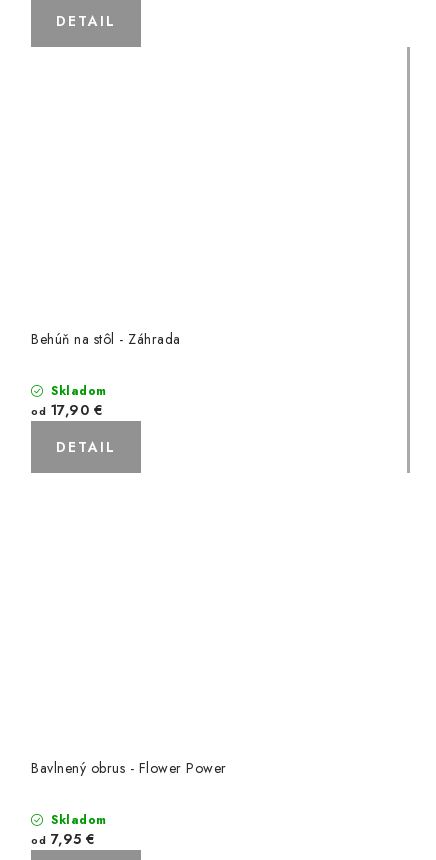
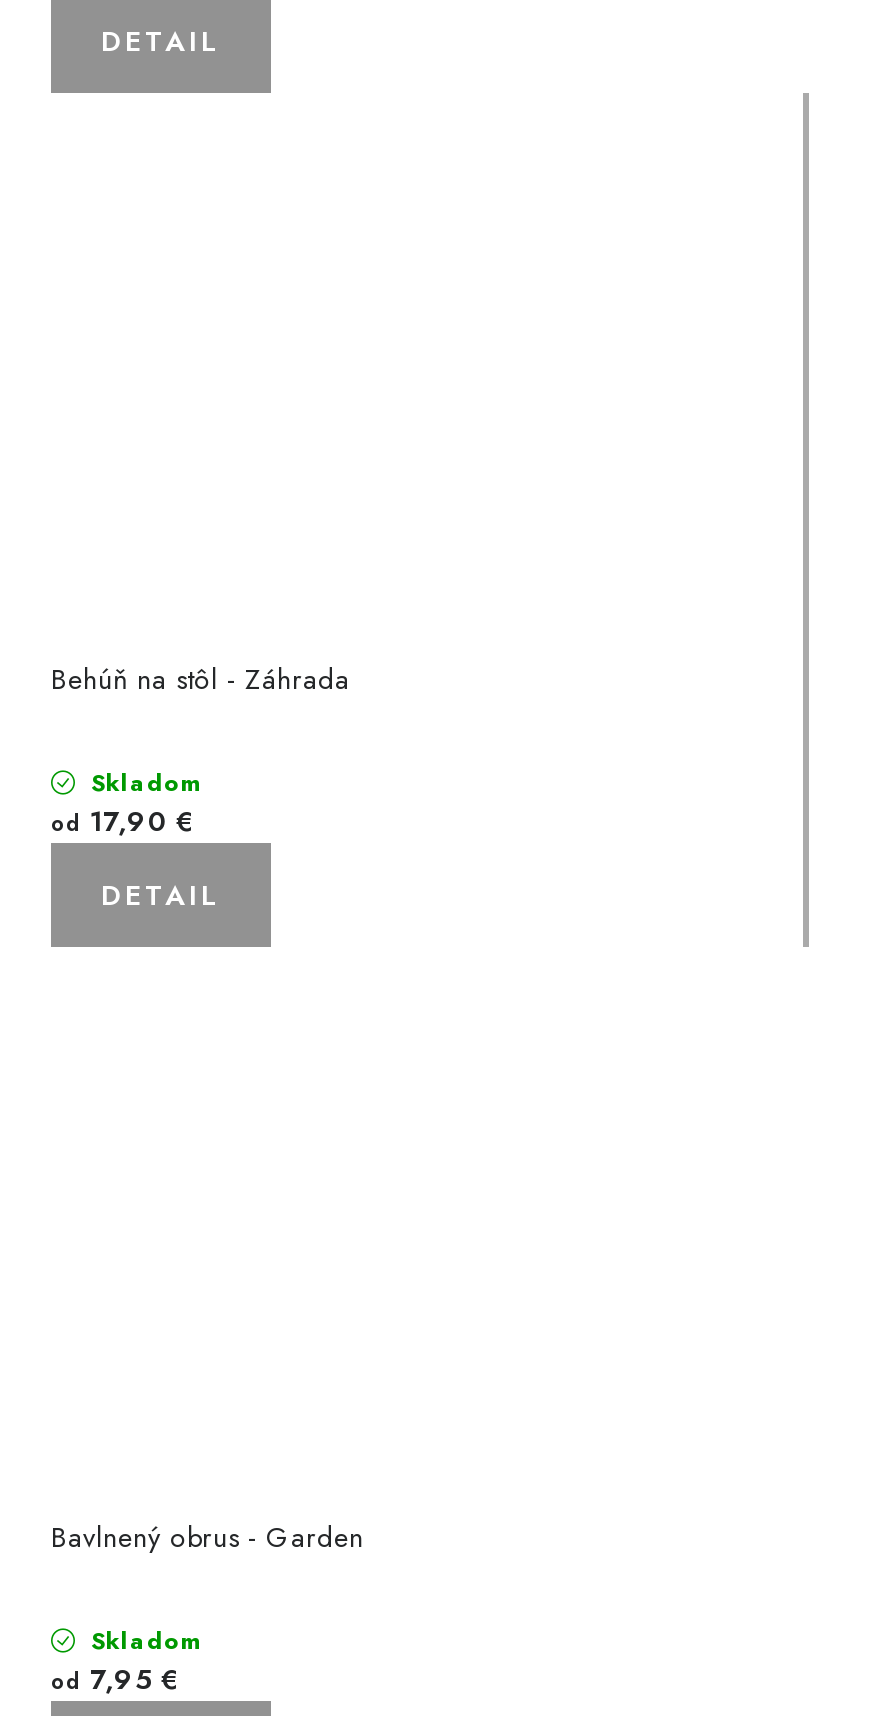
[31,758,226,778] Bavlnený obrus - Flower Power -> [51,1516,364,1556] Bavlnený obrus - Garden

